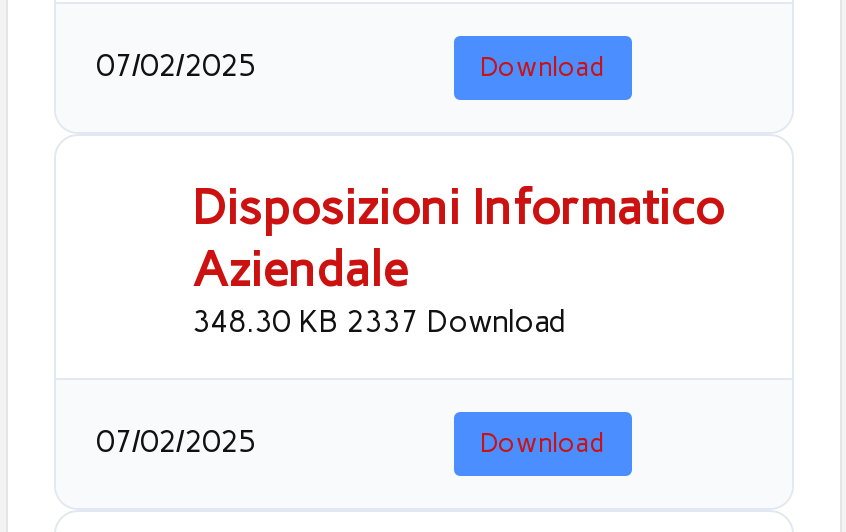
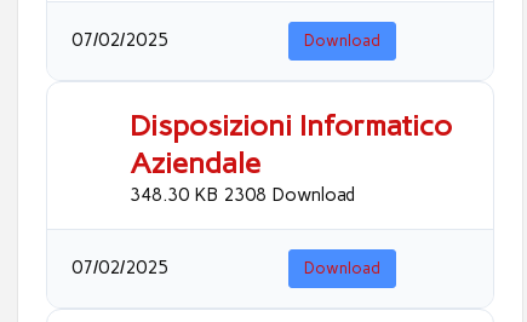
[192,304,564,340] 348.30 KB 2337 Download -> [130,184,355,206] 348.30 KB 2308 Download

